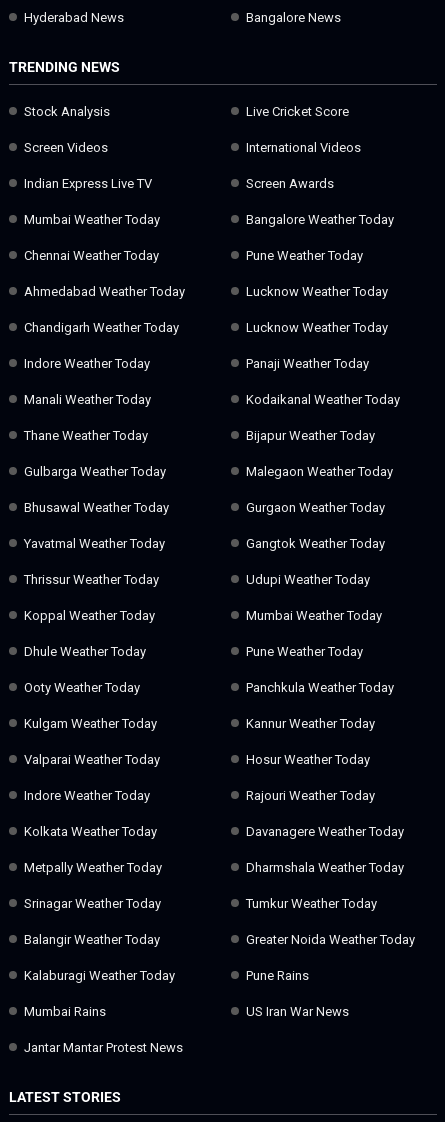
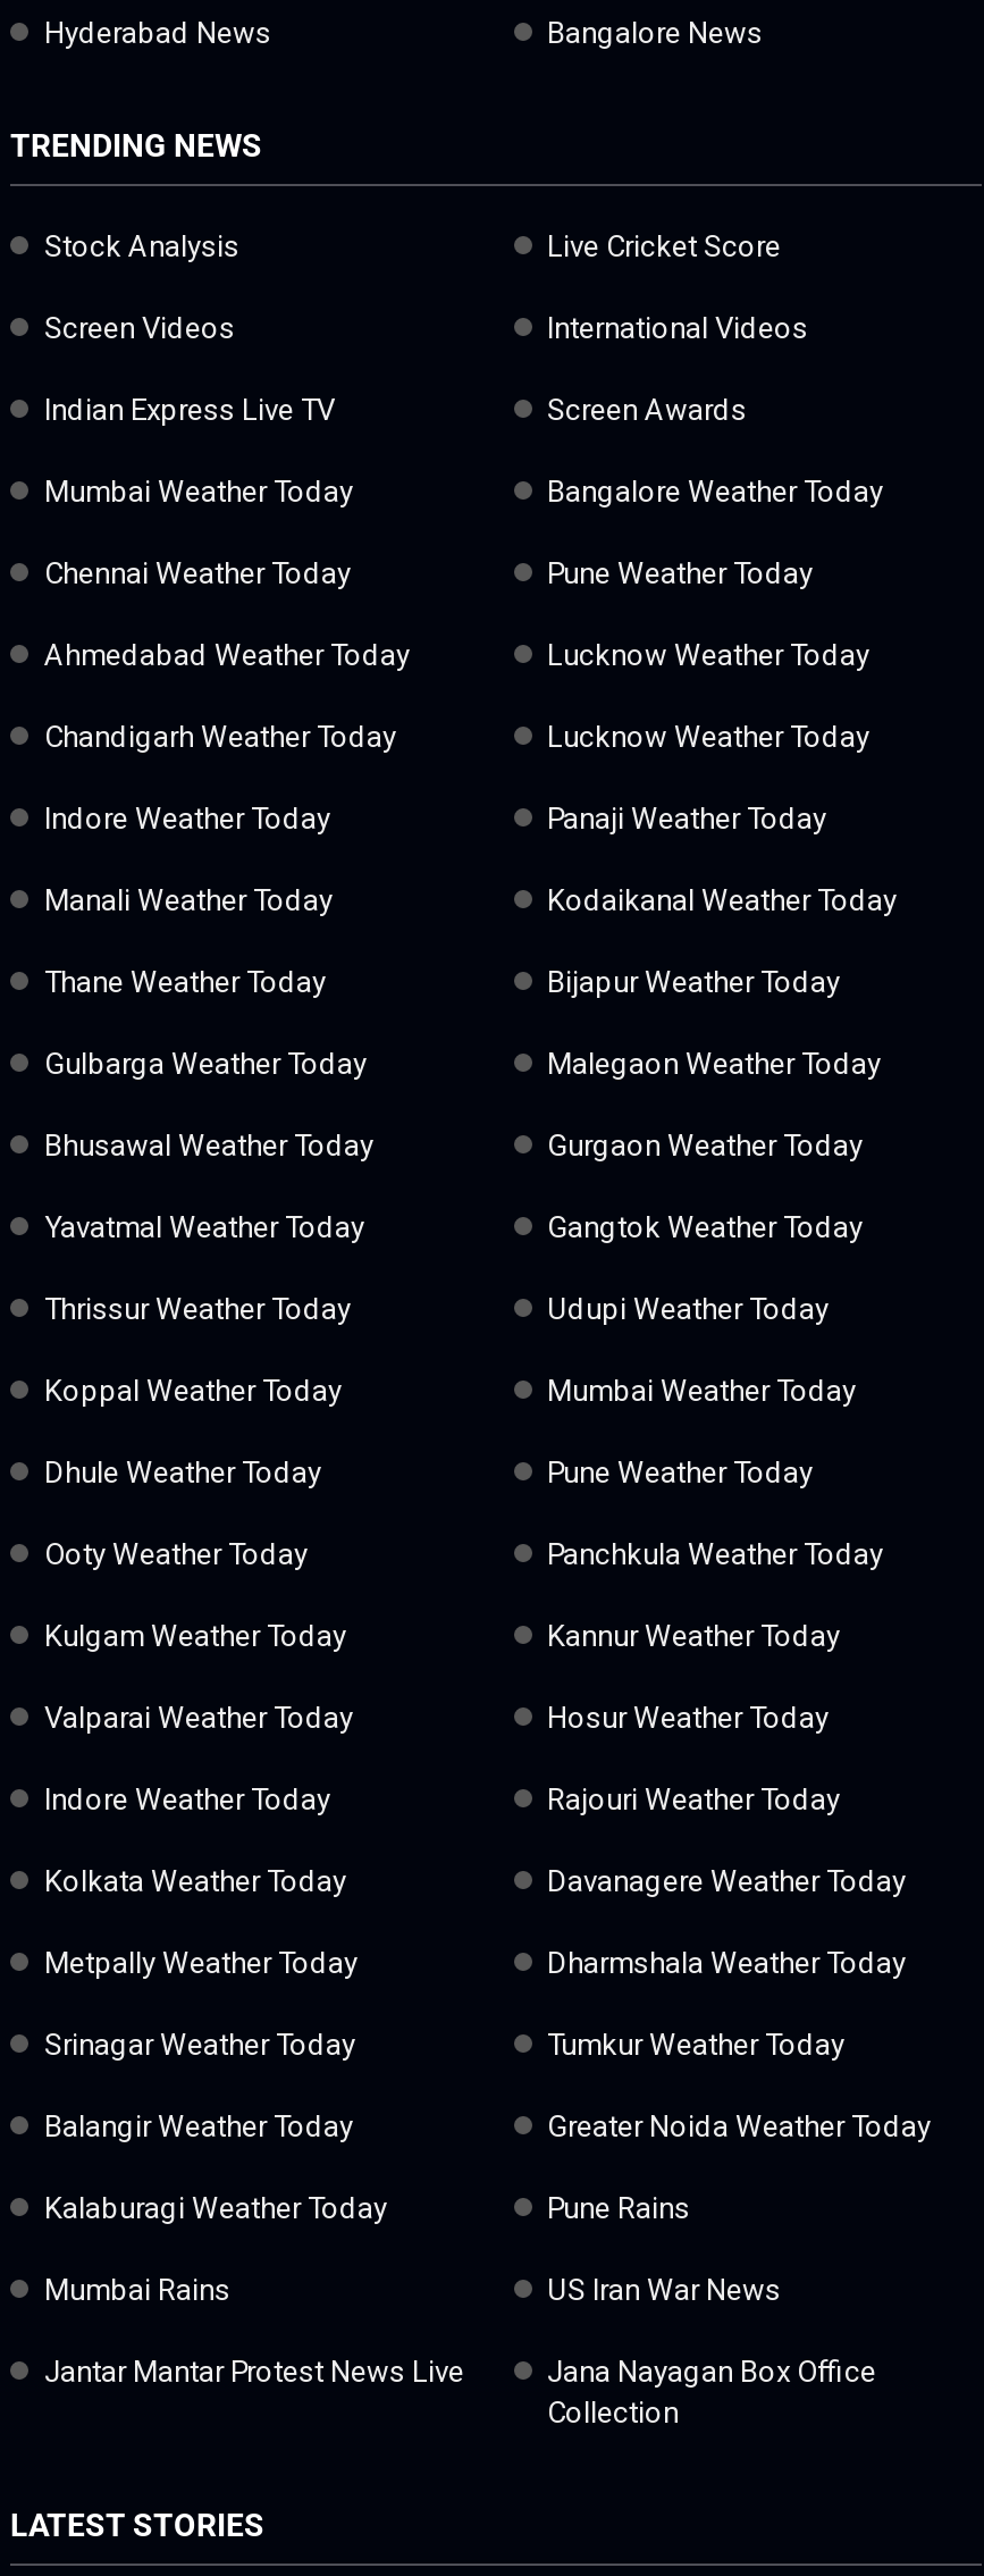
[24,1040,183,1055] Jantar Mantar Protest News -> [44,2355,876,2430] Jantar Mantar Protest News Live | Jana Nayagan Box Office | Collection

